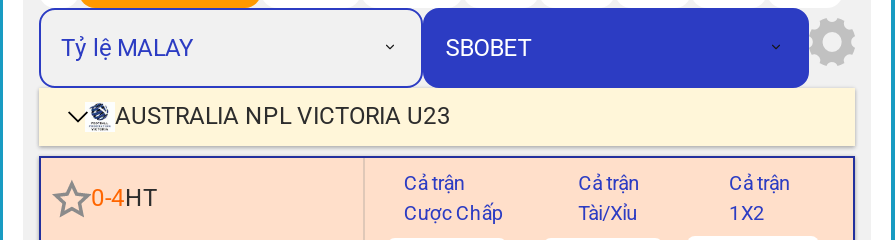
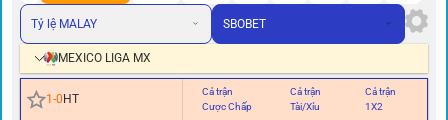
[115,101,451,129] AUSTRALIA NPL VICTORIA U23 -> [58,51,151,65] MEXICO LIGA MX
[91,183,157,211] 0-4HT -> [46,92,79,106] 1-0HT

